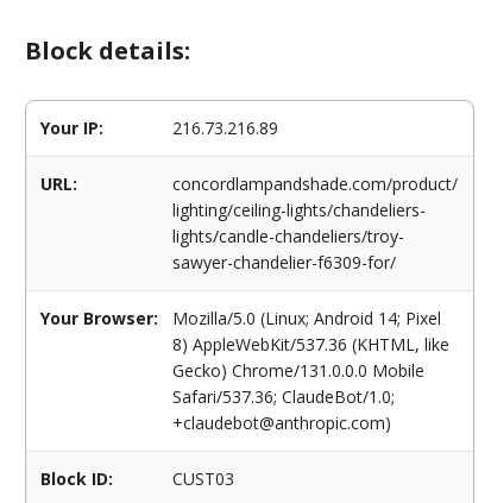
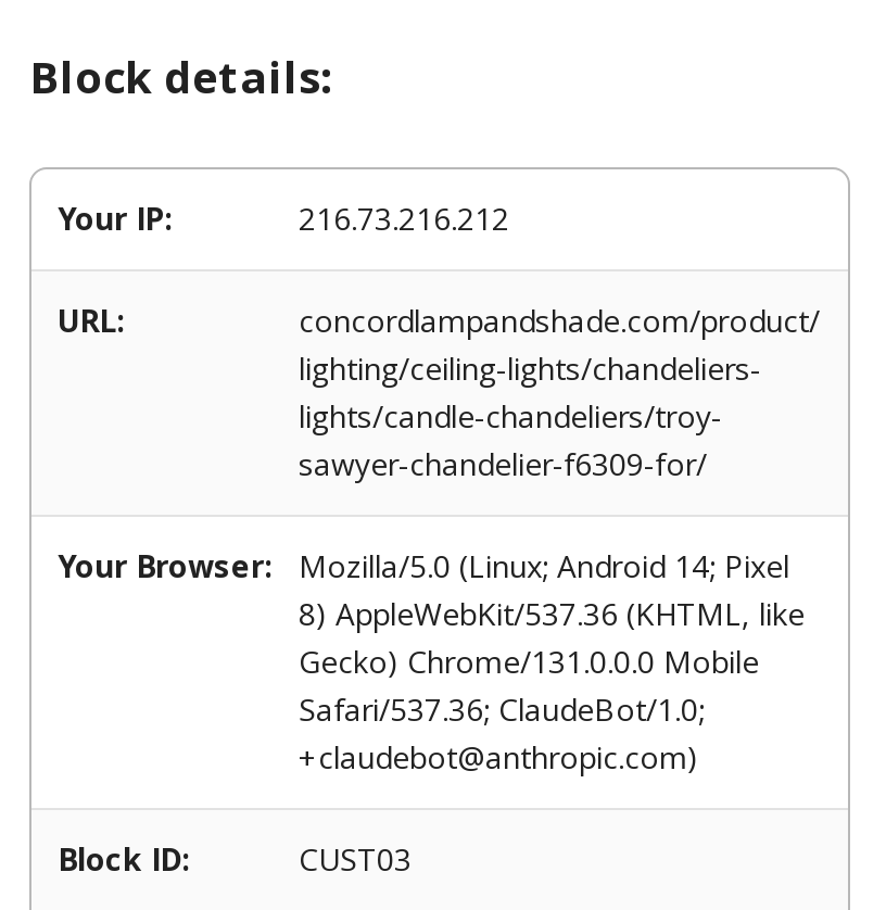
[172,117,278,139] 216.73.216.89 -> [299,198,509,239] 216.73.216.212

